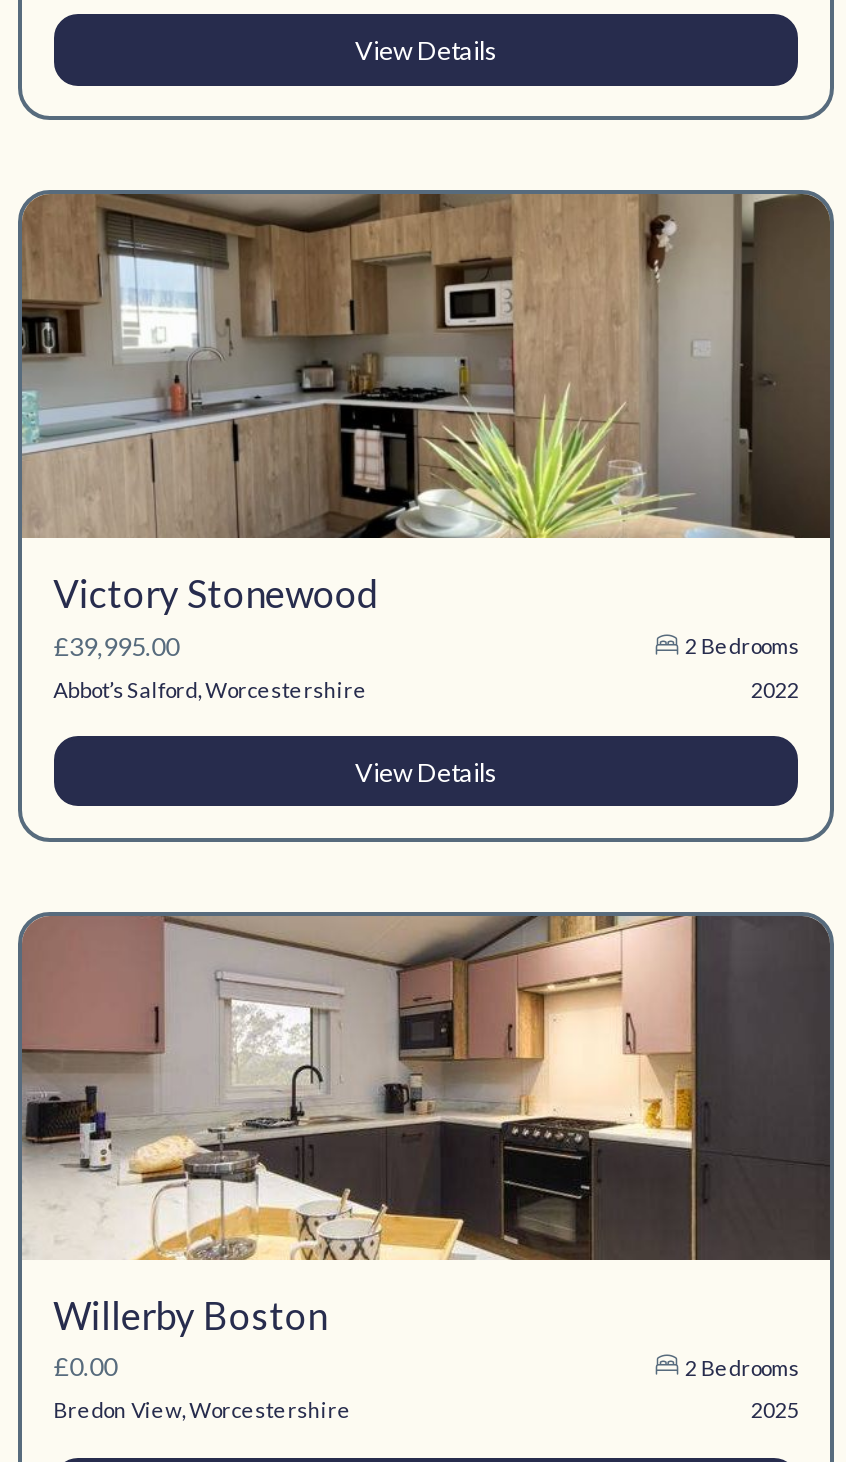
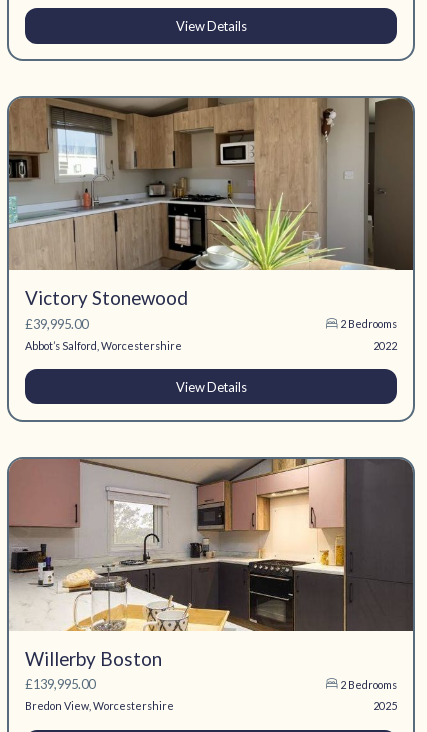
[53,1350,117,1382] £0.00 -> [25,676,95,692] £139,995.00

